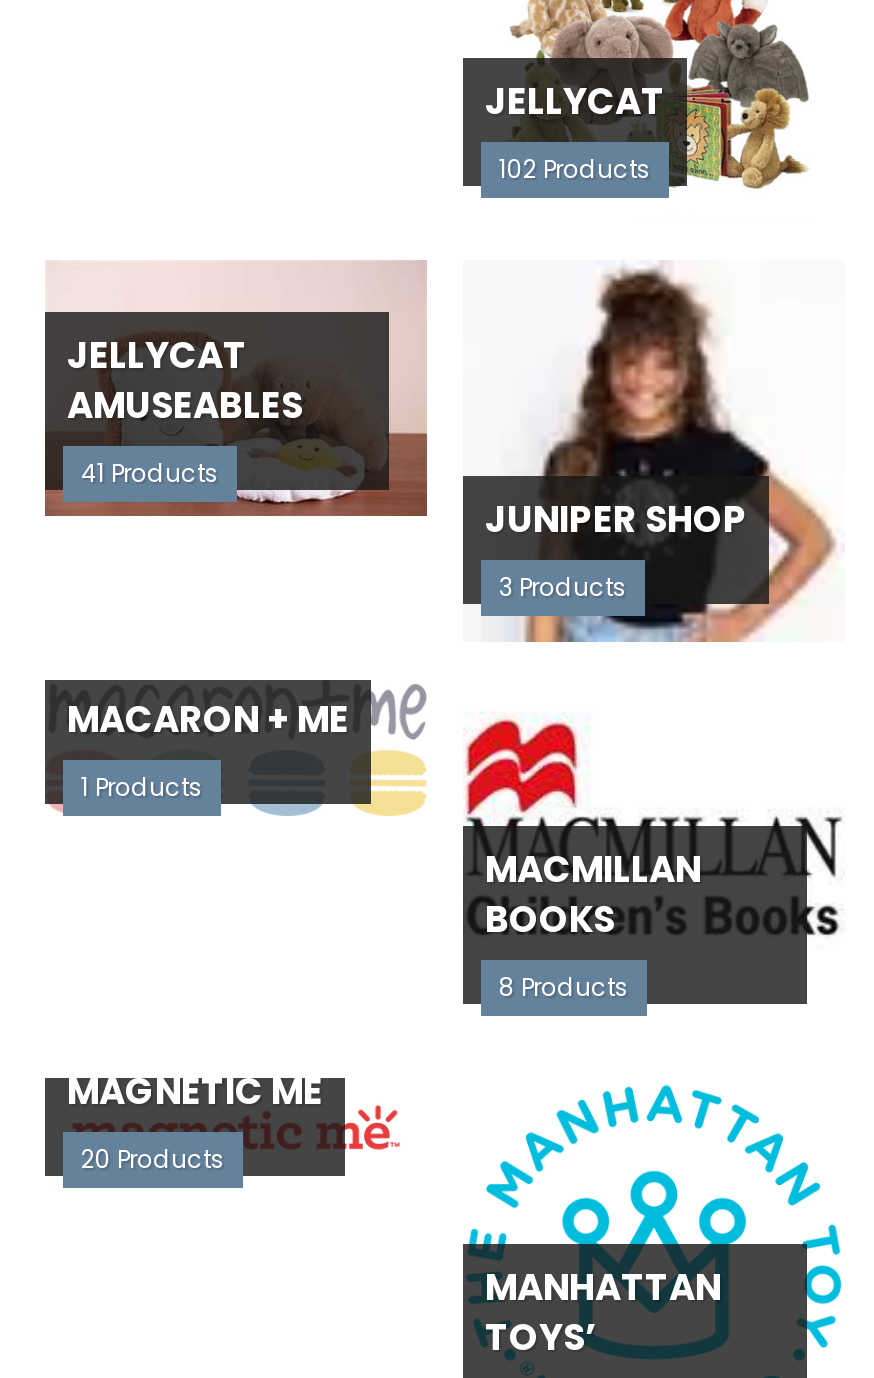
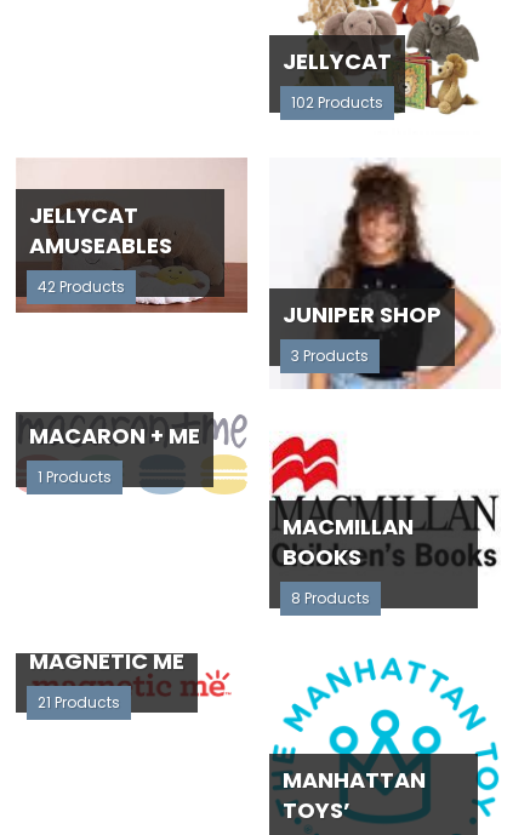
[81,456,219,490] 41 Products -> [38,276,125,297] 42 Products
[81,1142,225,1176] 20 Products -> [38,692,120,713] 21 Products

